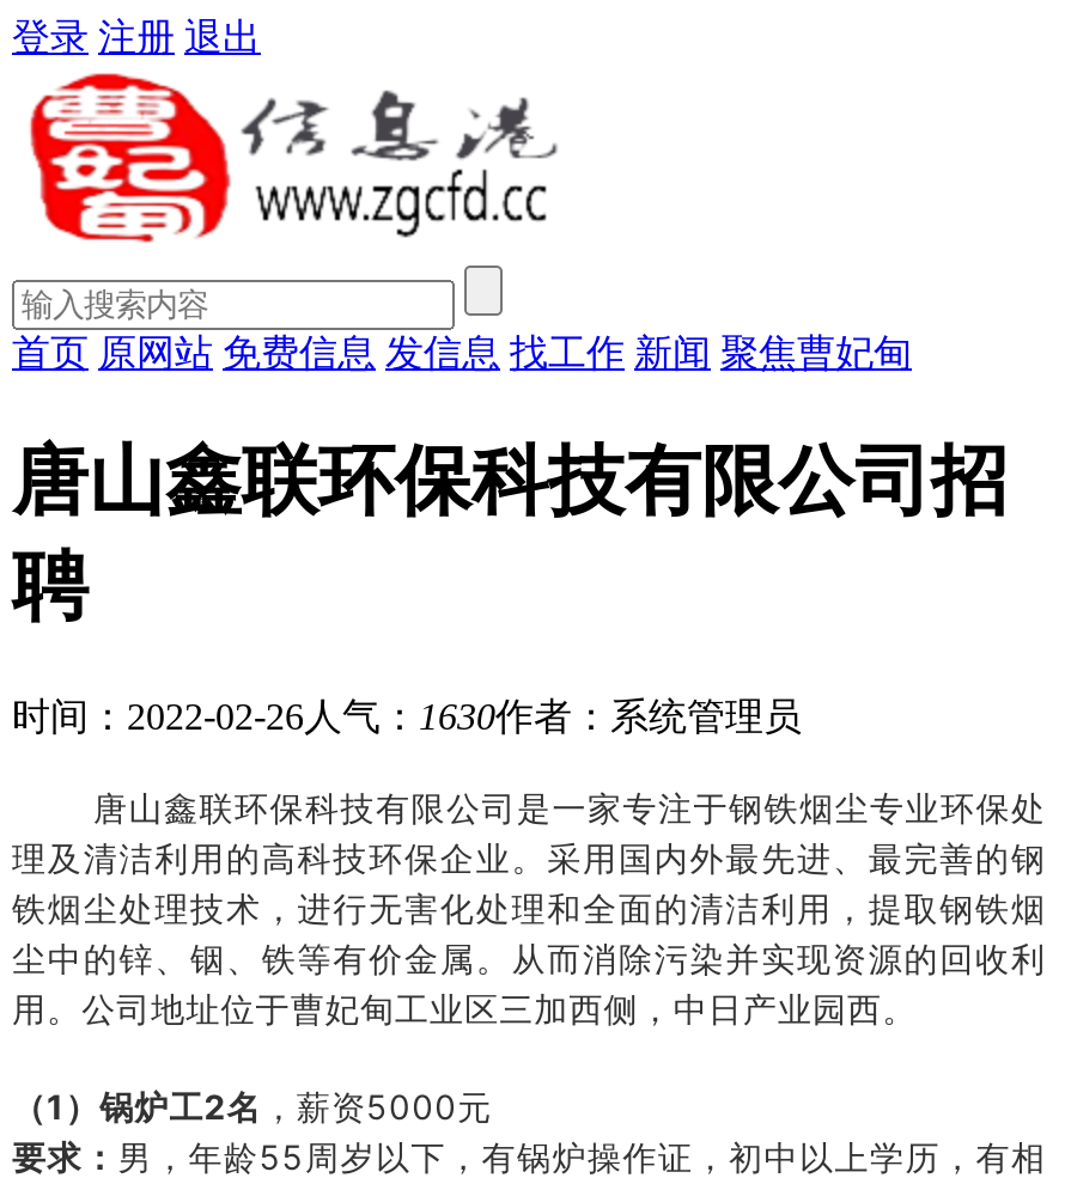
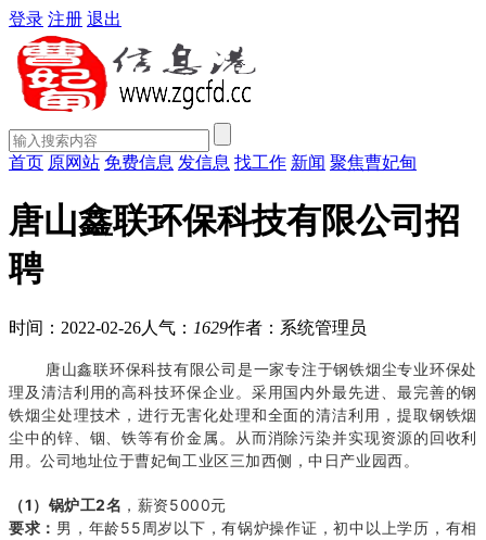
[12,696,802,736] 时间：2022-02-26人气：1630作者：系统管理员 -> [9,318,367,337] 时间：2022-02-26人气：1629作者：系统管理员

